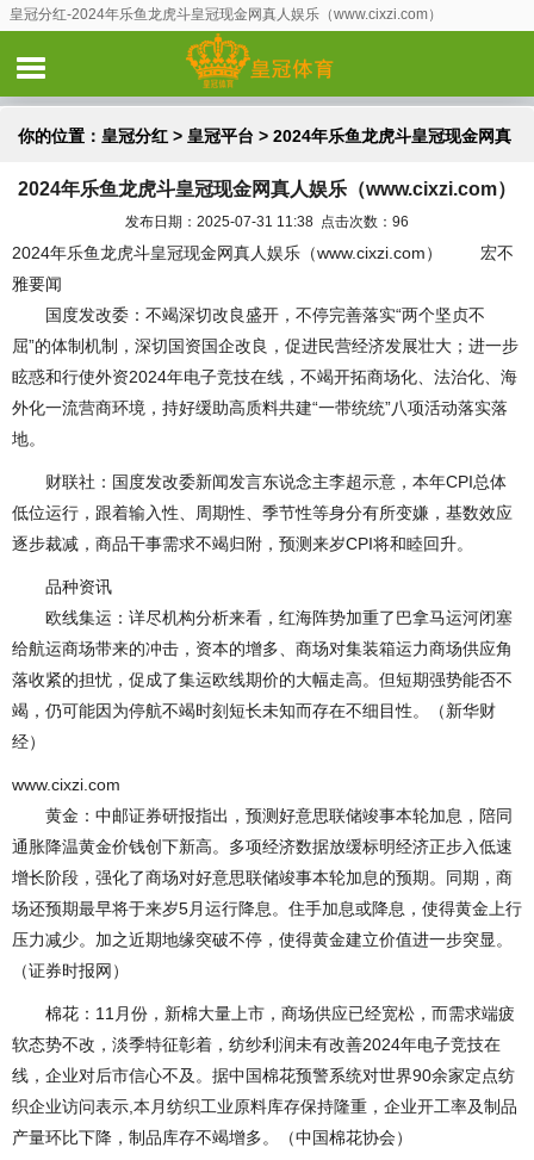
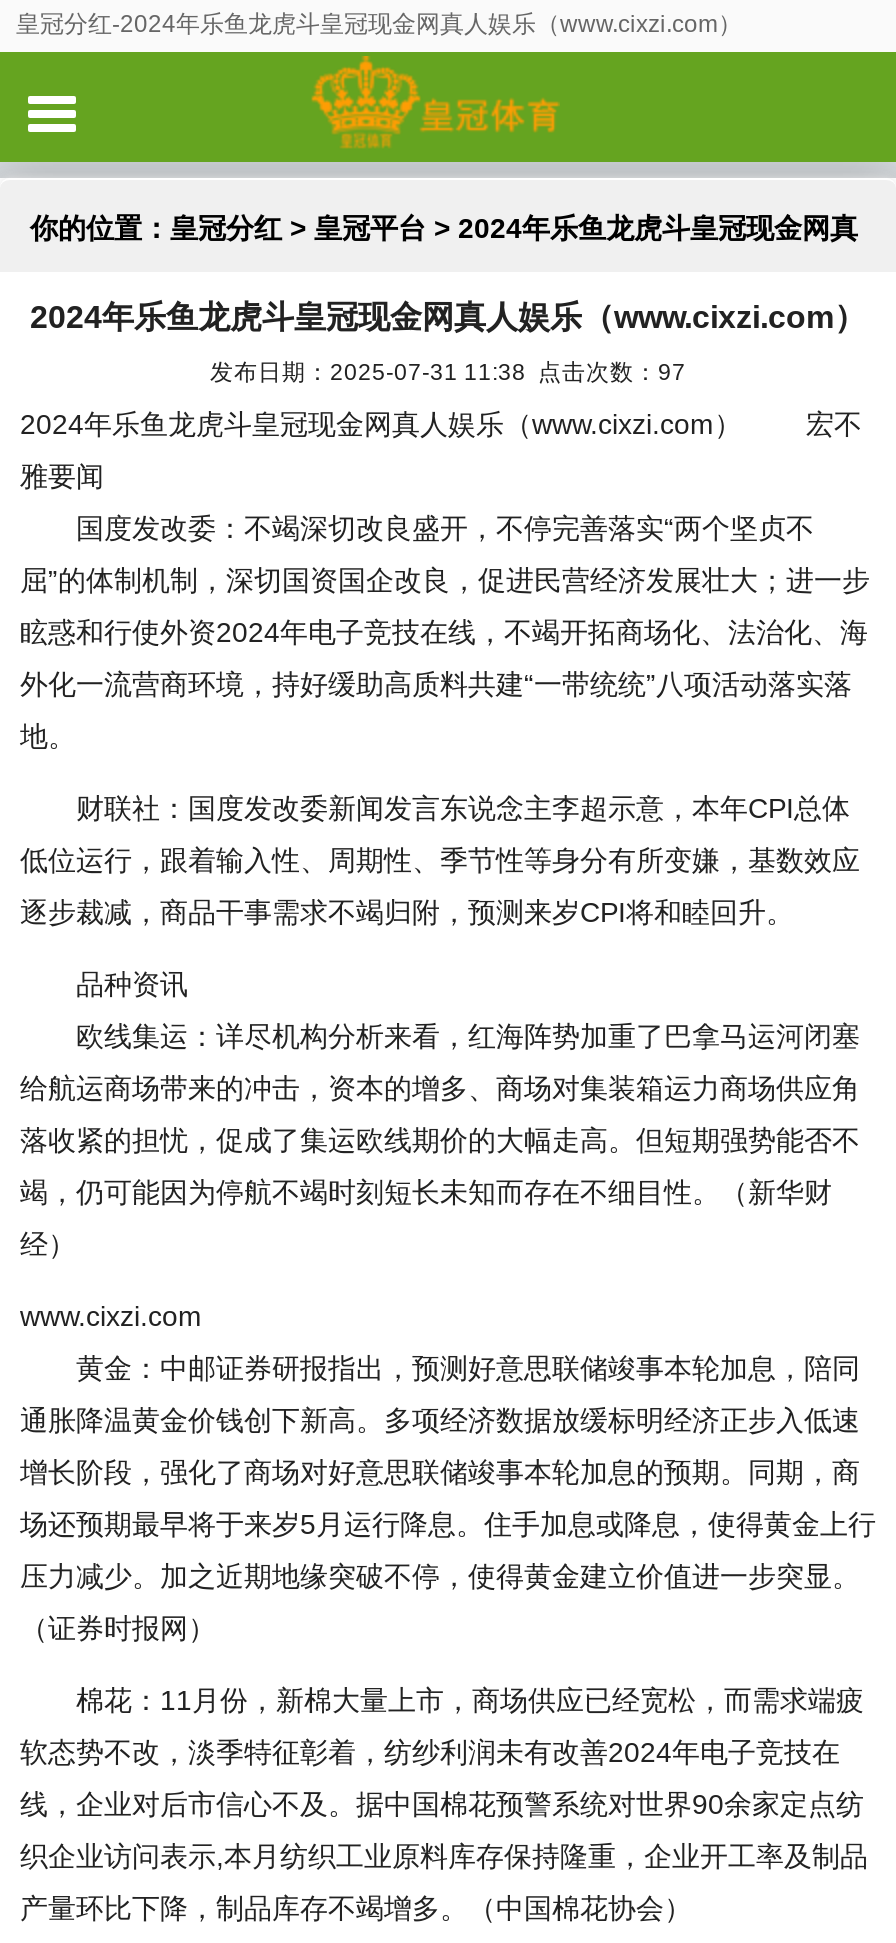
[125,213,409,229] 发布日期：2025-07-31 11:38 点击次数：96 -> [210,358,686,384] 发布日期：2025-07-31 11:38 点击次数：97

